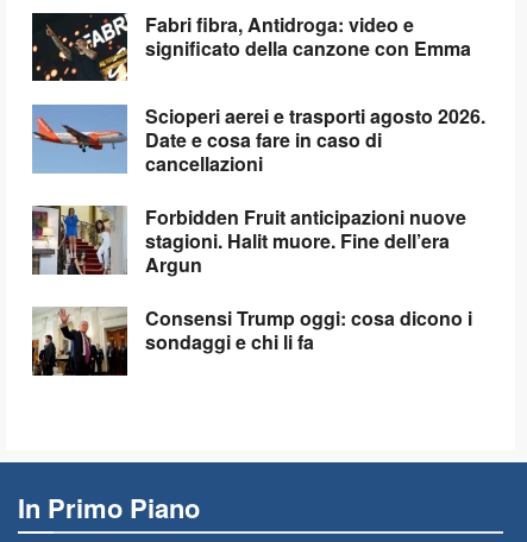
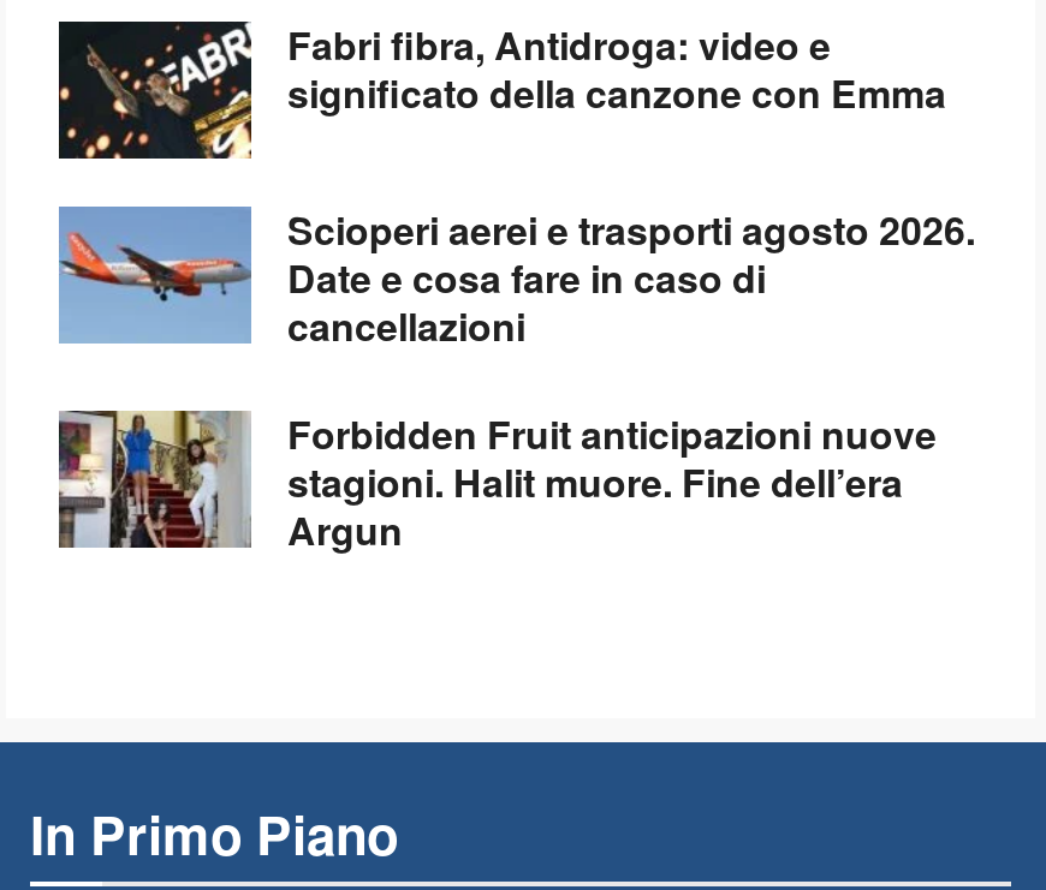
[31,305,472,377] [image] | Consensi Trump oggi: cosa dicono i | sondaggi e chi li fa -> none

